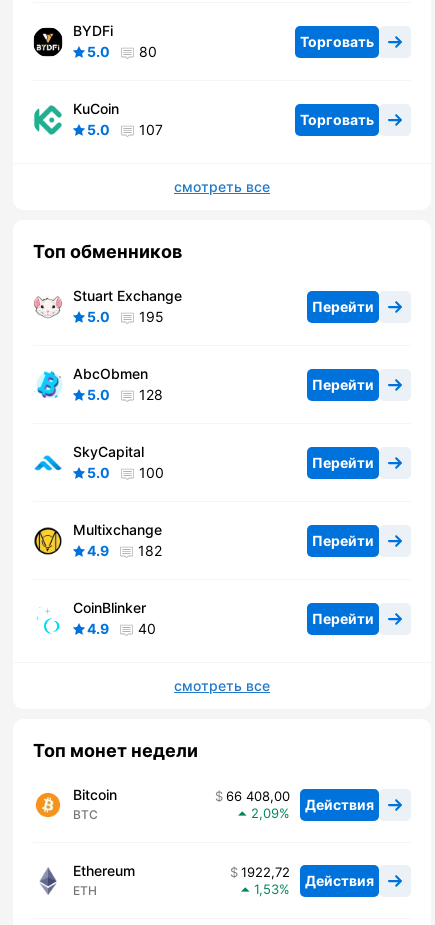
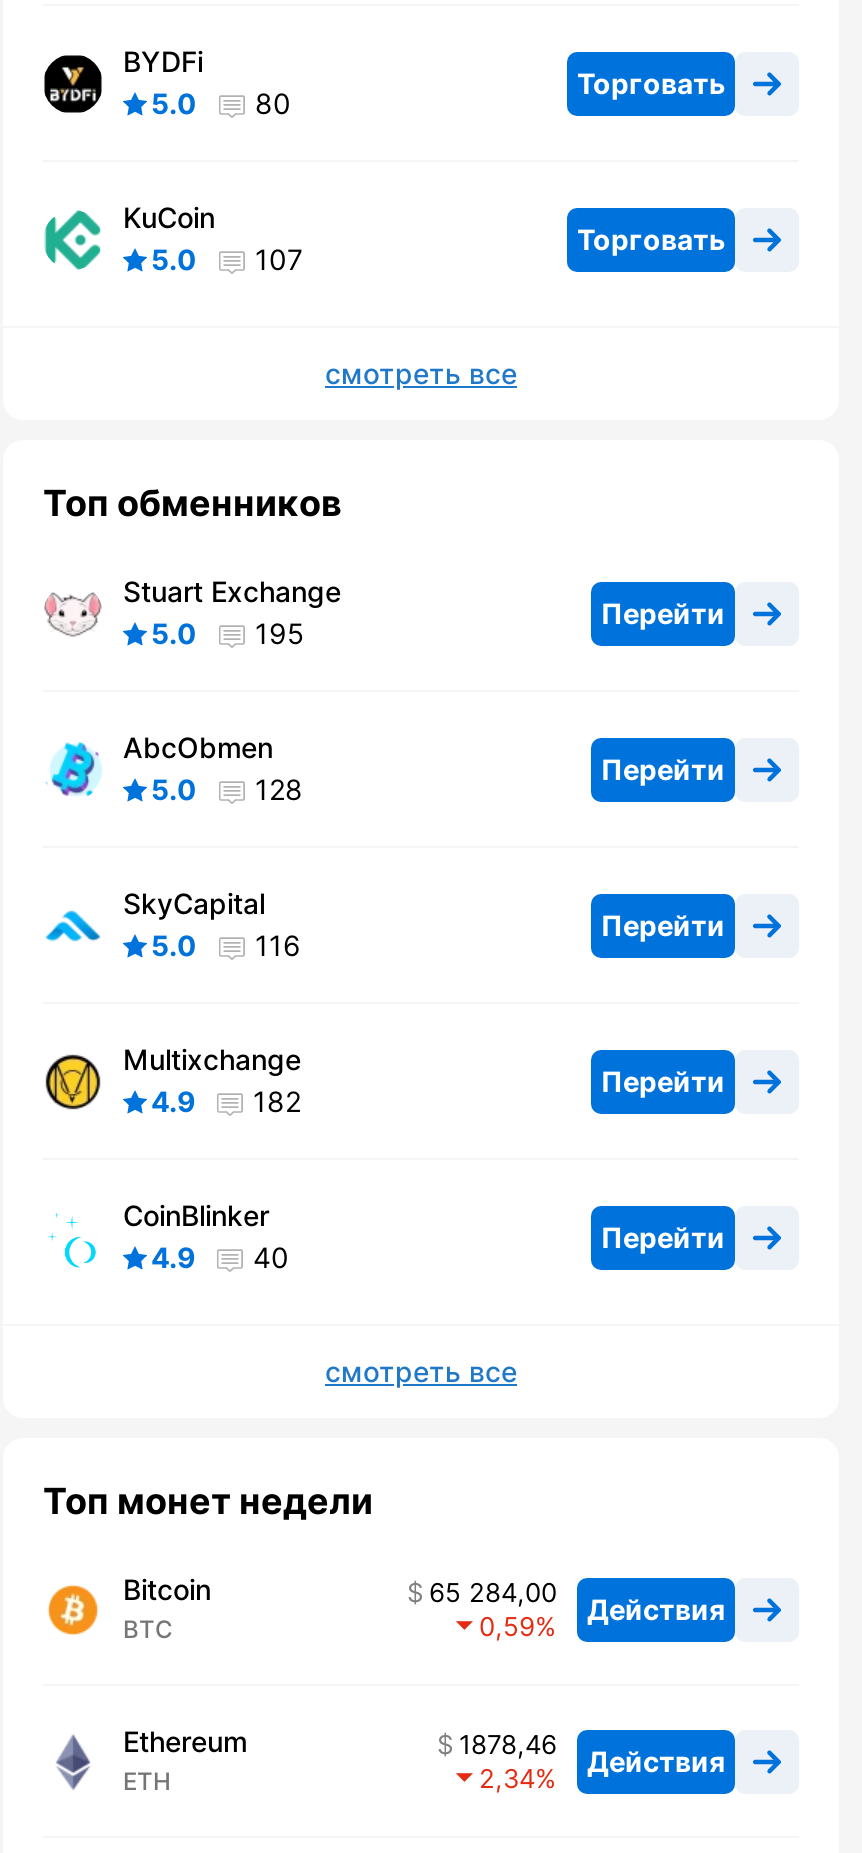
[87,464,164,481] 5.0 100 -> [151,929,301,963] 5.0 116
[226,788,374,813] 66 408,00 Действия -> [429,1577,725,1626] 65 284,00 Действия
[251,805,279,821] 2,09 -> [479,1611,535,1643] 0,59
[241,864,374,889] 1922,72 Действия -> [459,1729,725,1778] 1878,46 Действия
[254,881,279,897] 1,53 -> [479,1763,535,1795] 2,34

